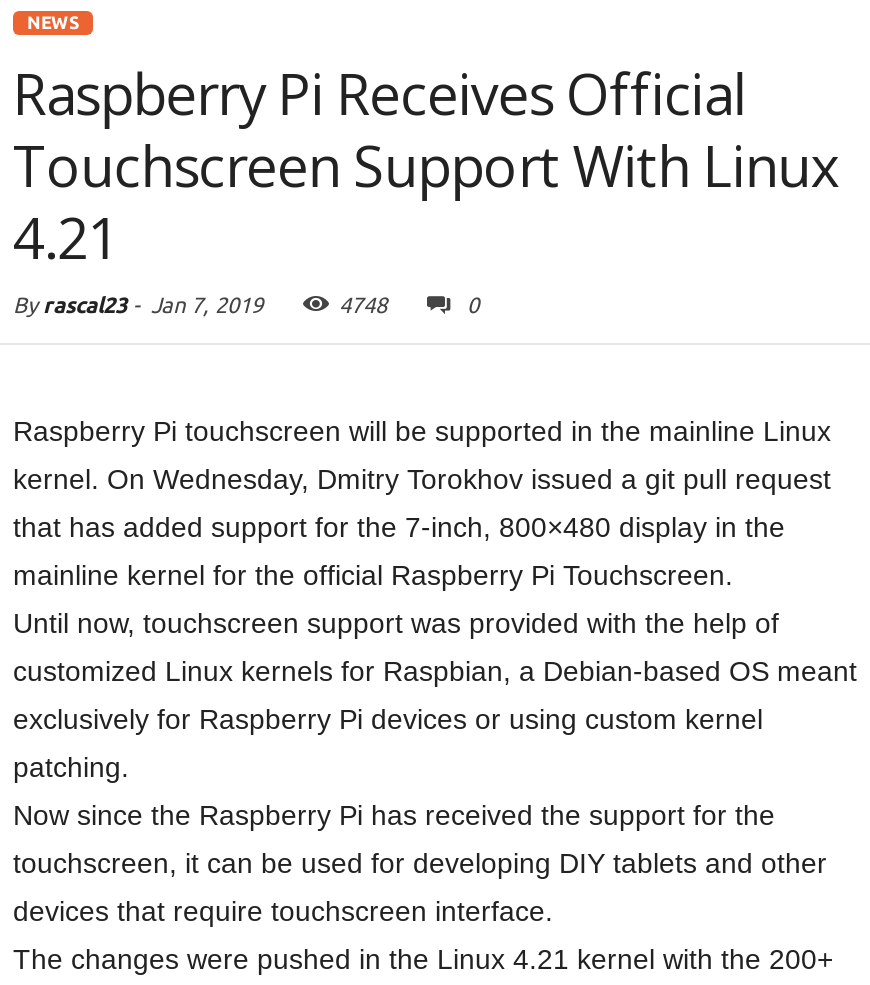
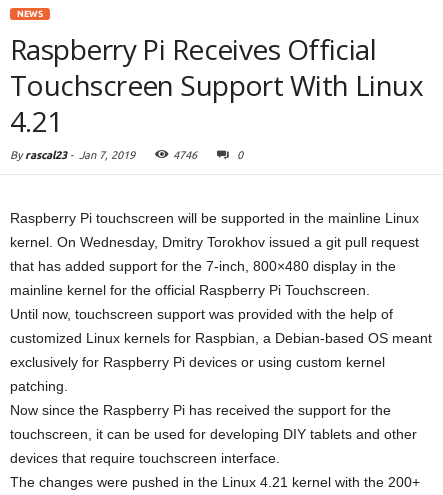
[339,293,387,317] 4748 -> [173,149,197,161] 4746

